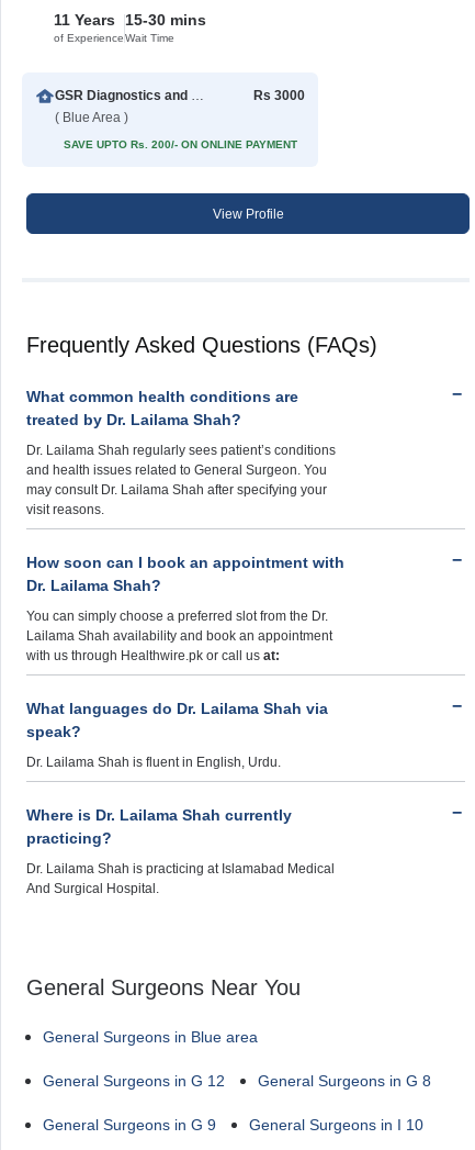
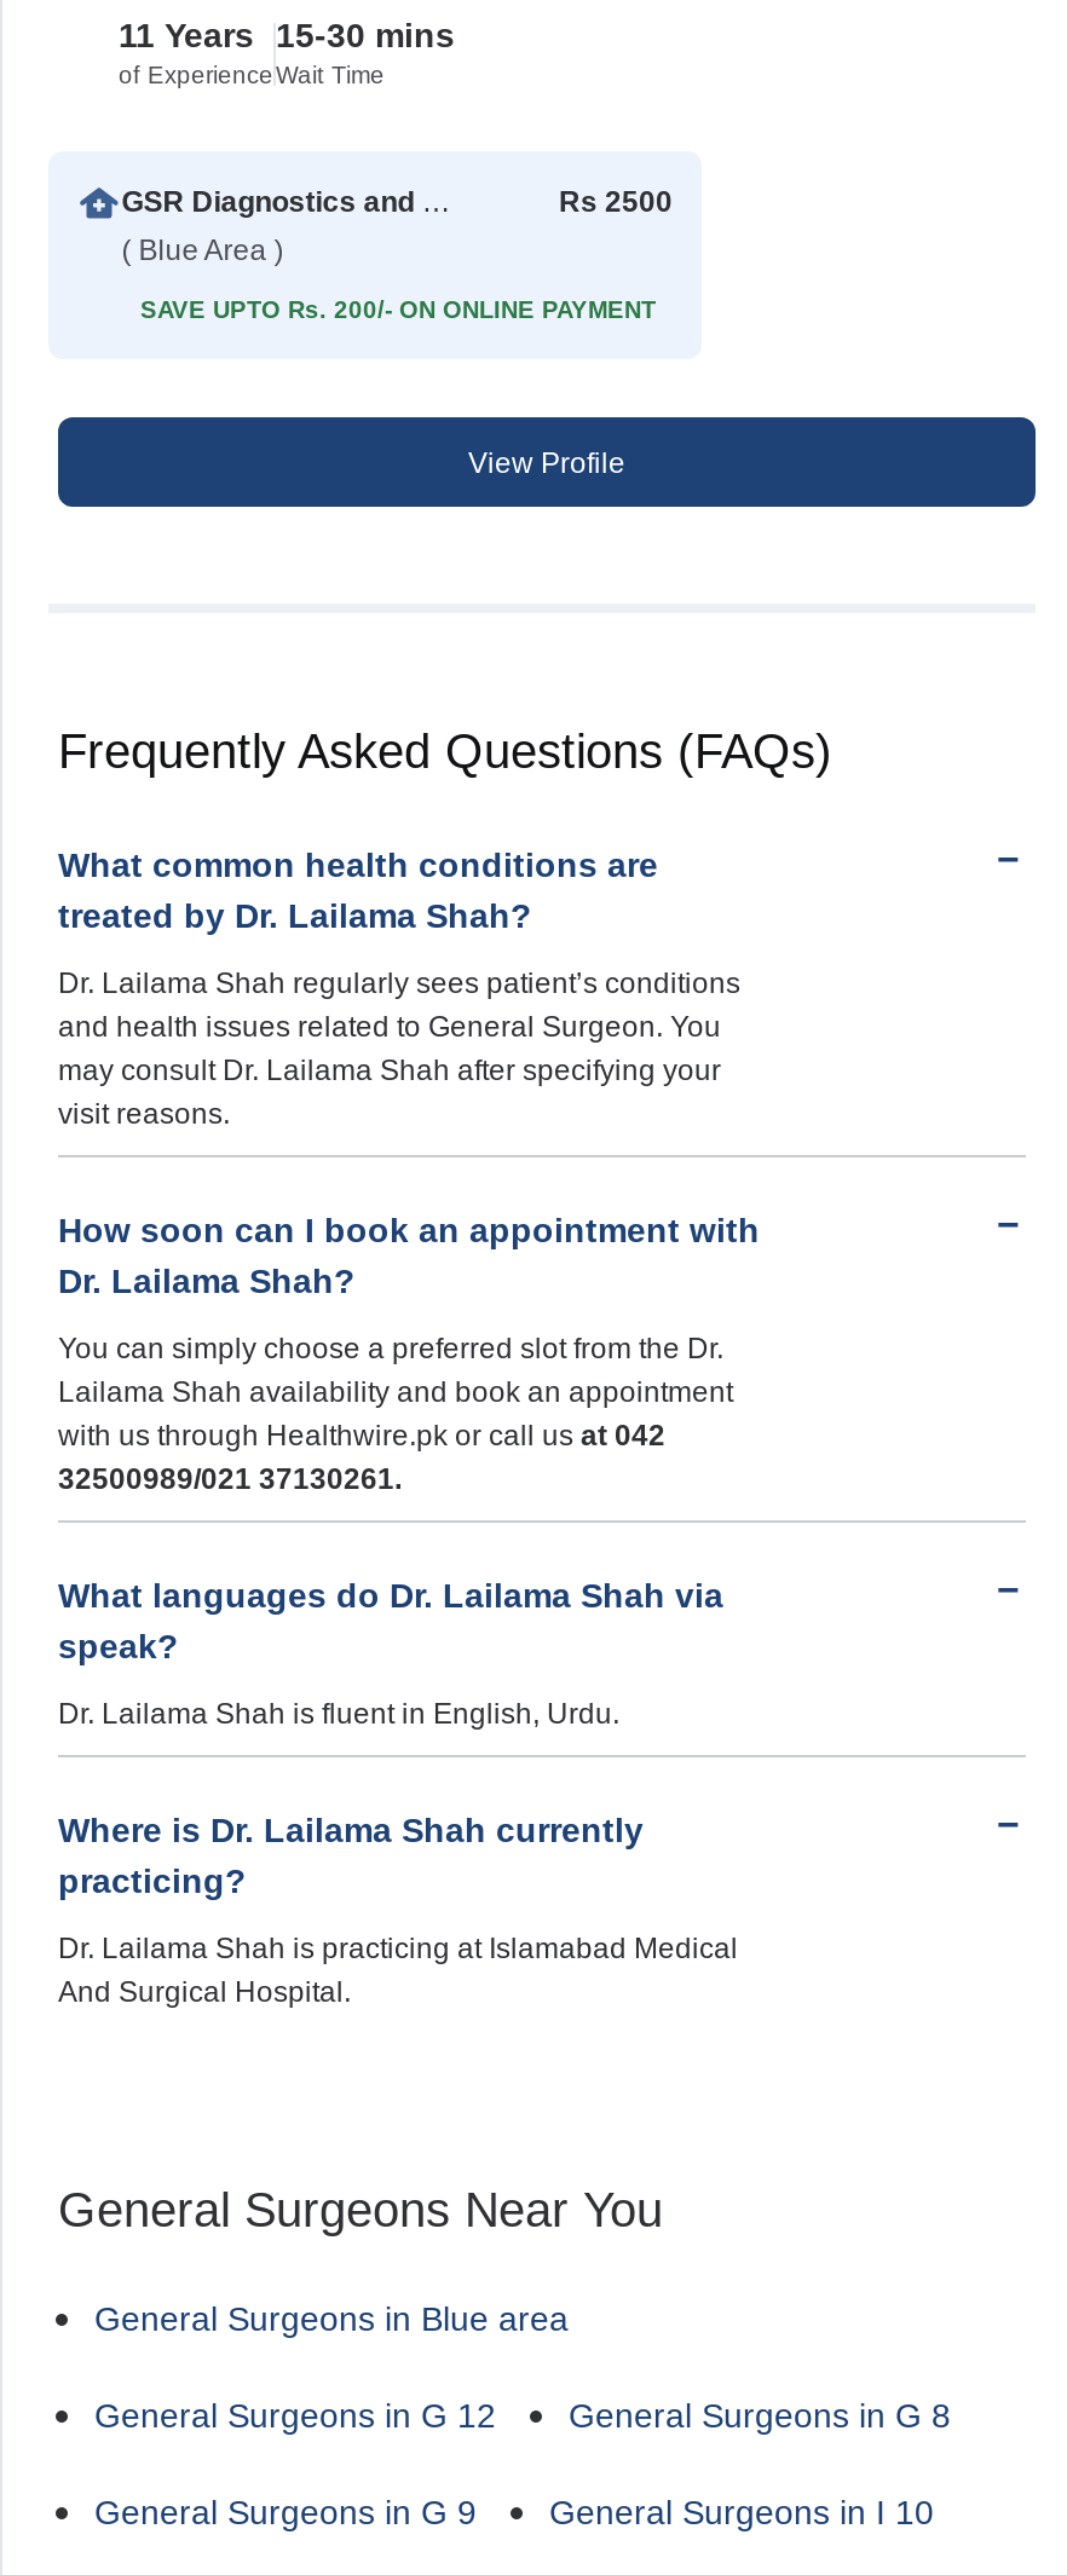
[253,88,305,103] Rs 3000 -> [559,185,673,219] Rs 2500
[26,648,280,664] with us through Healthwire.pk or call us at: -> [58,1419,665,1496] with us through Healthwire.pk or call us at 042 | 32500989/021 37130261.

